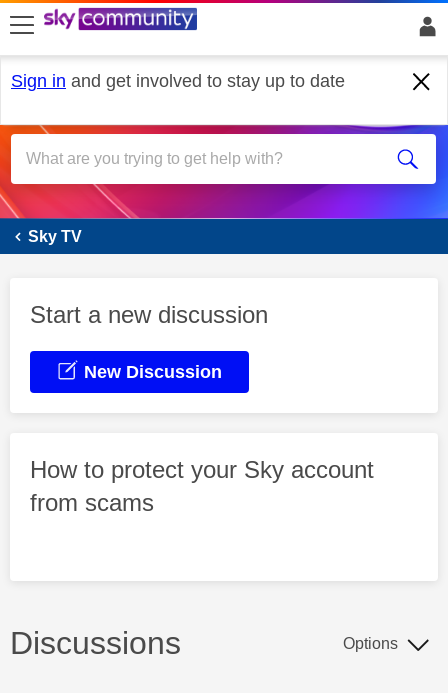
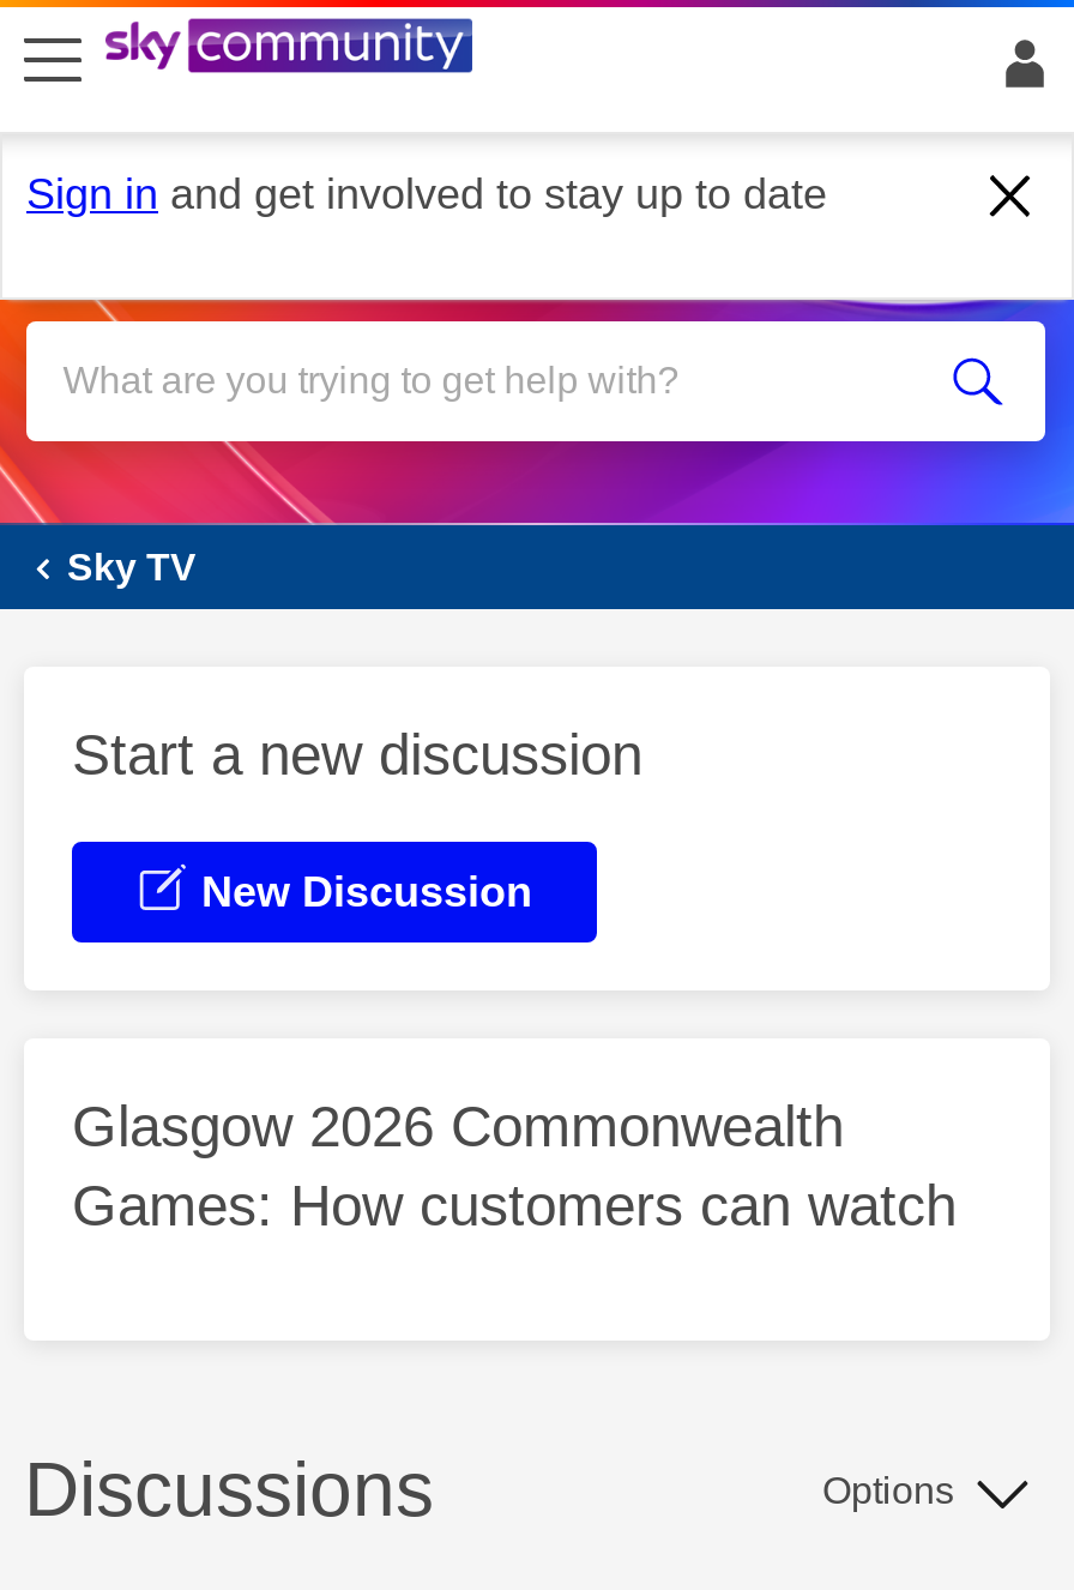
[30,456,374,516] How to protect your Sky account | from scams -> [72,1094,957,1237] Glasgow 2026 Commonwealth | Games: How customers can watch

